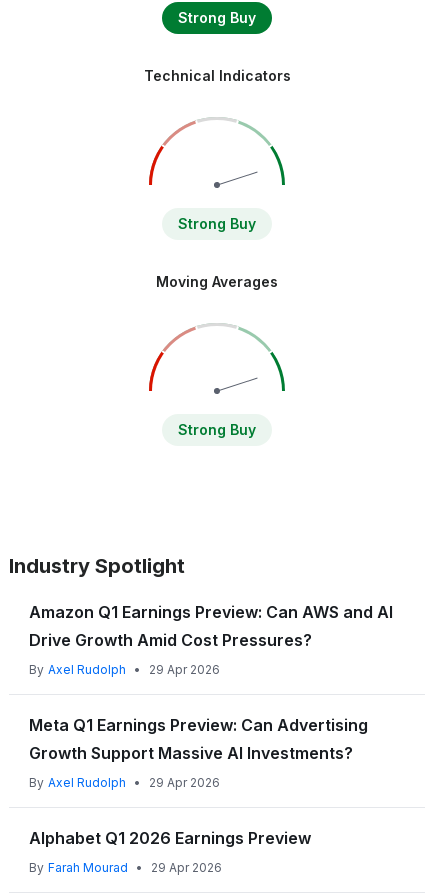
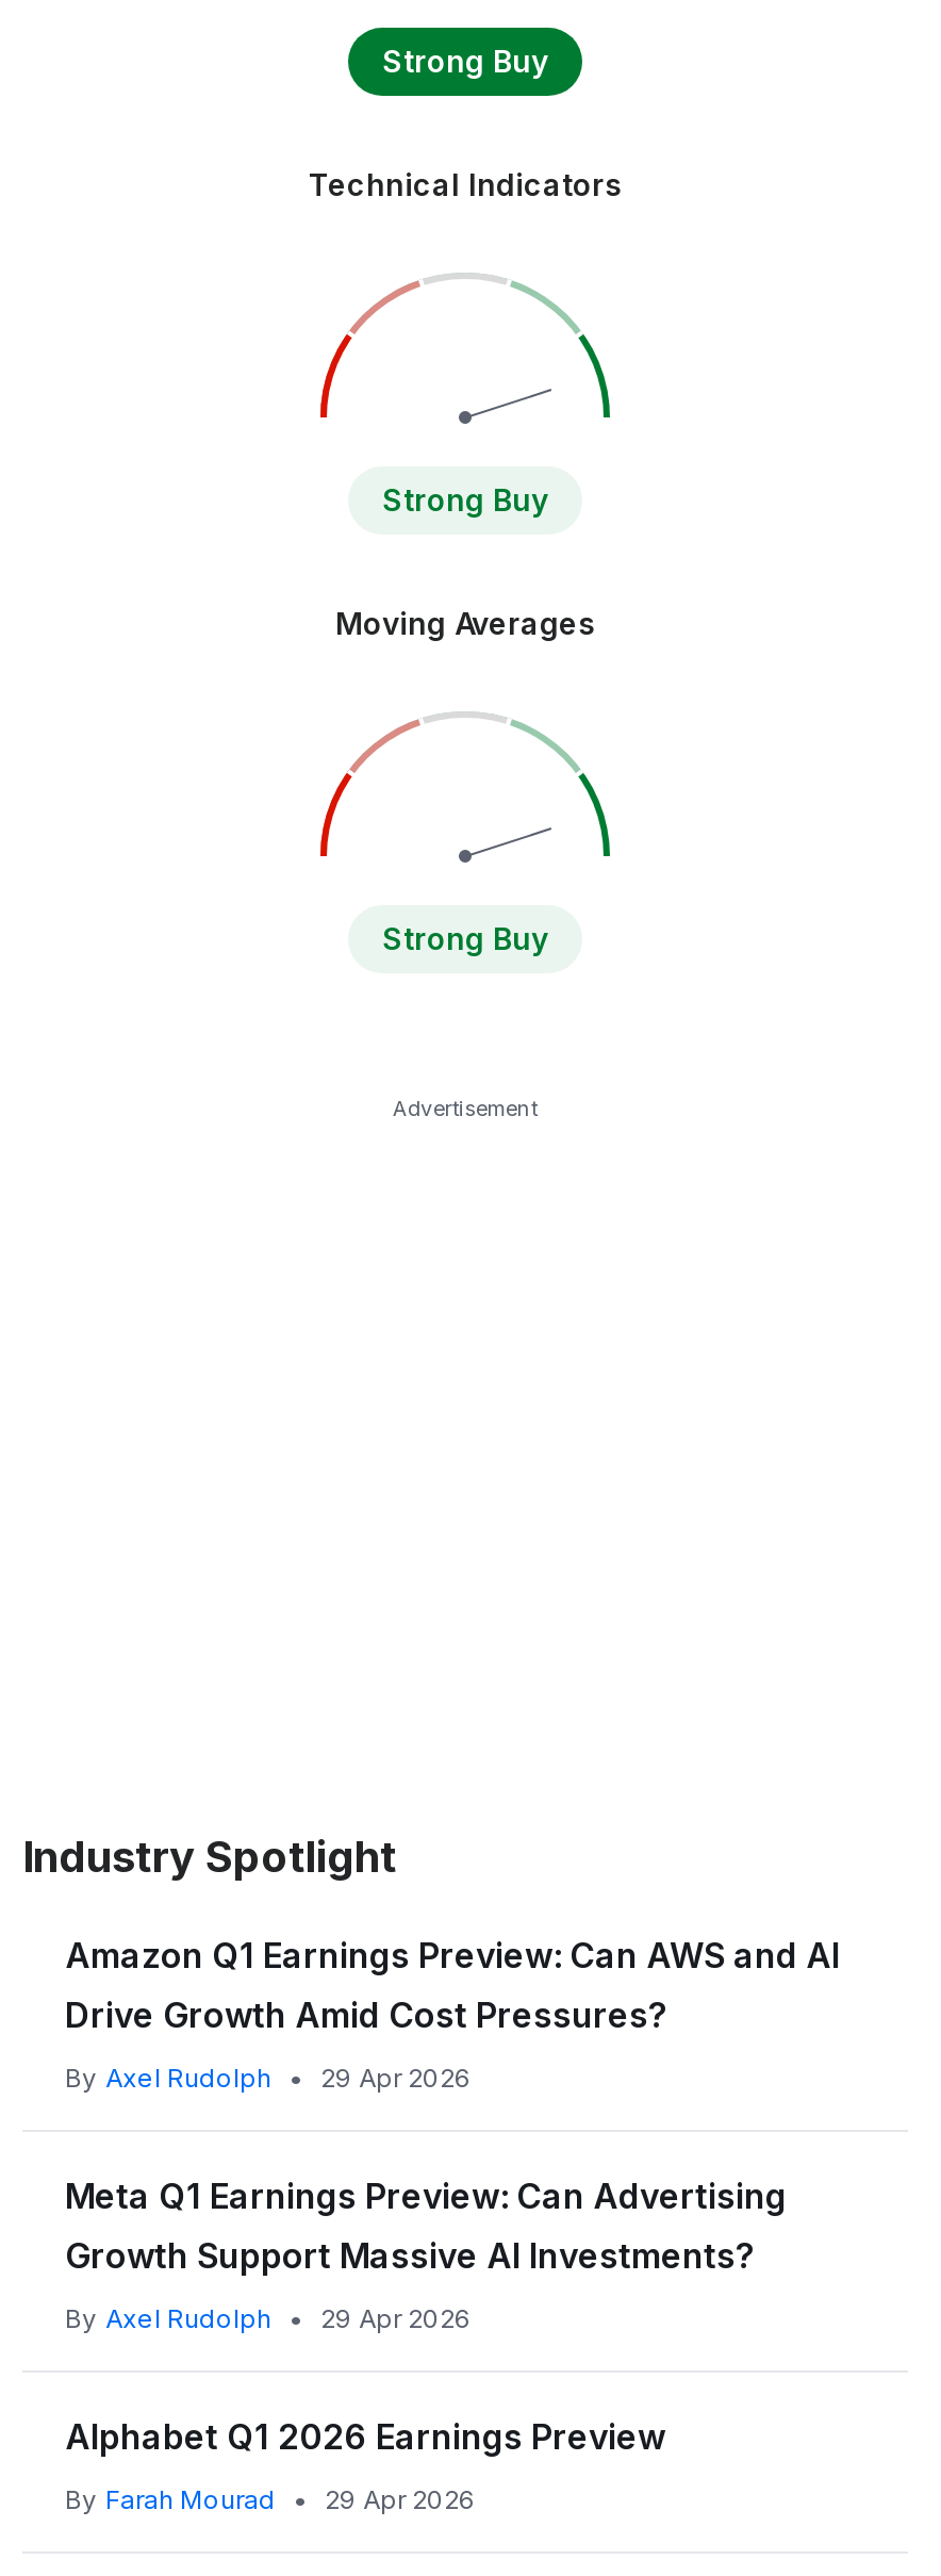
none -> [393,1094,538,1120] Advertisement

